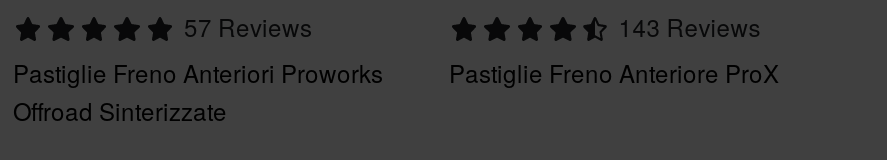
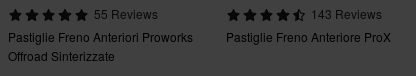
[184,9,312,43] 57 Reviews -> [93,5,157,22] 55 Reviews

